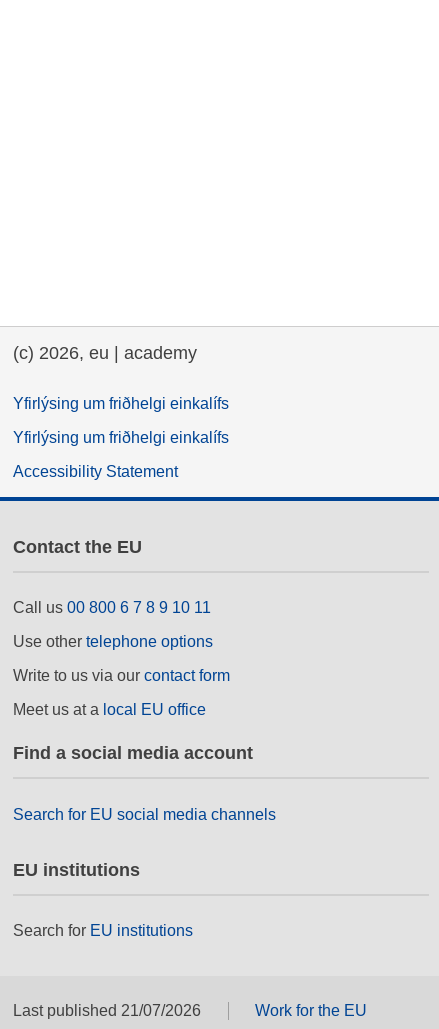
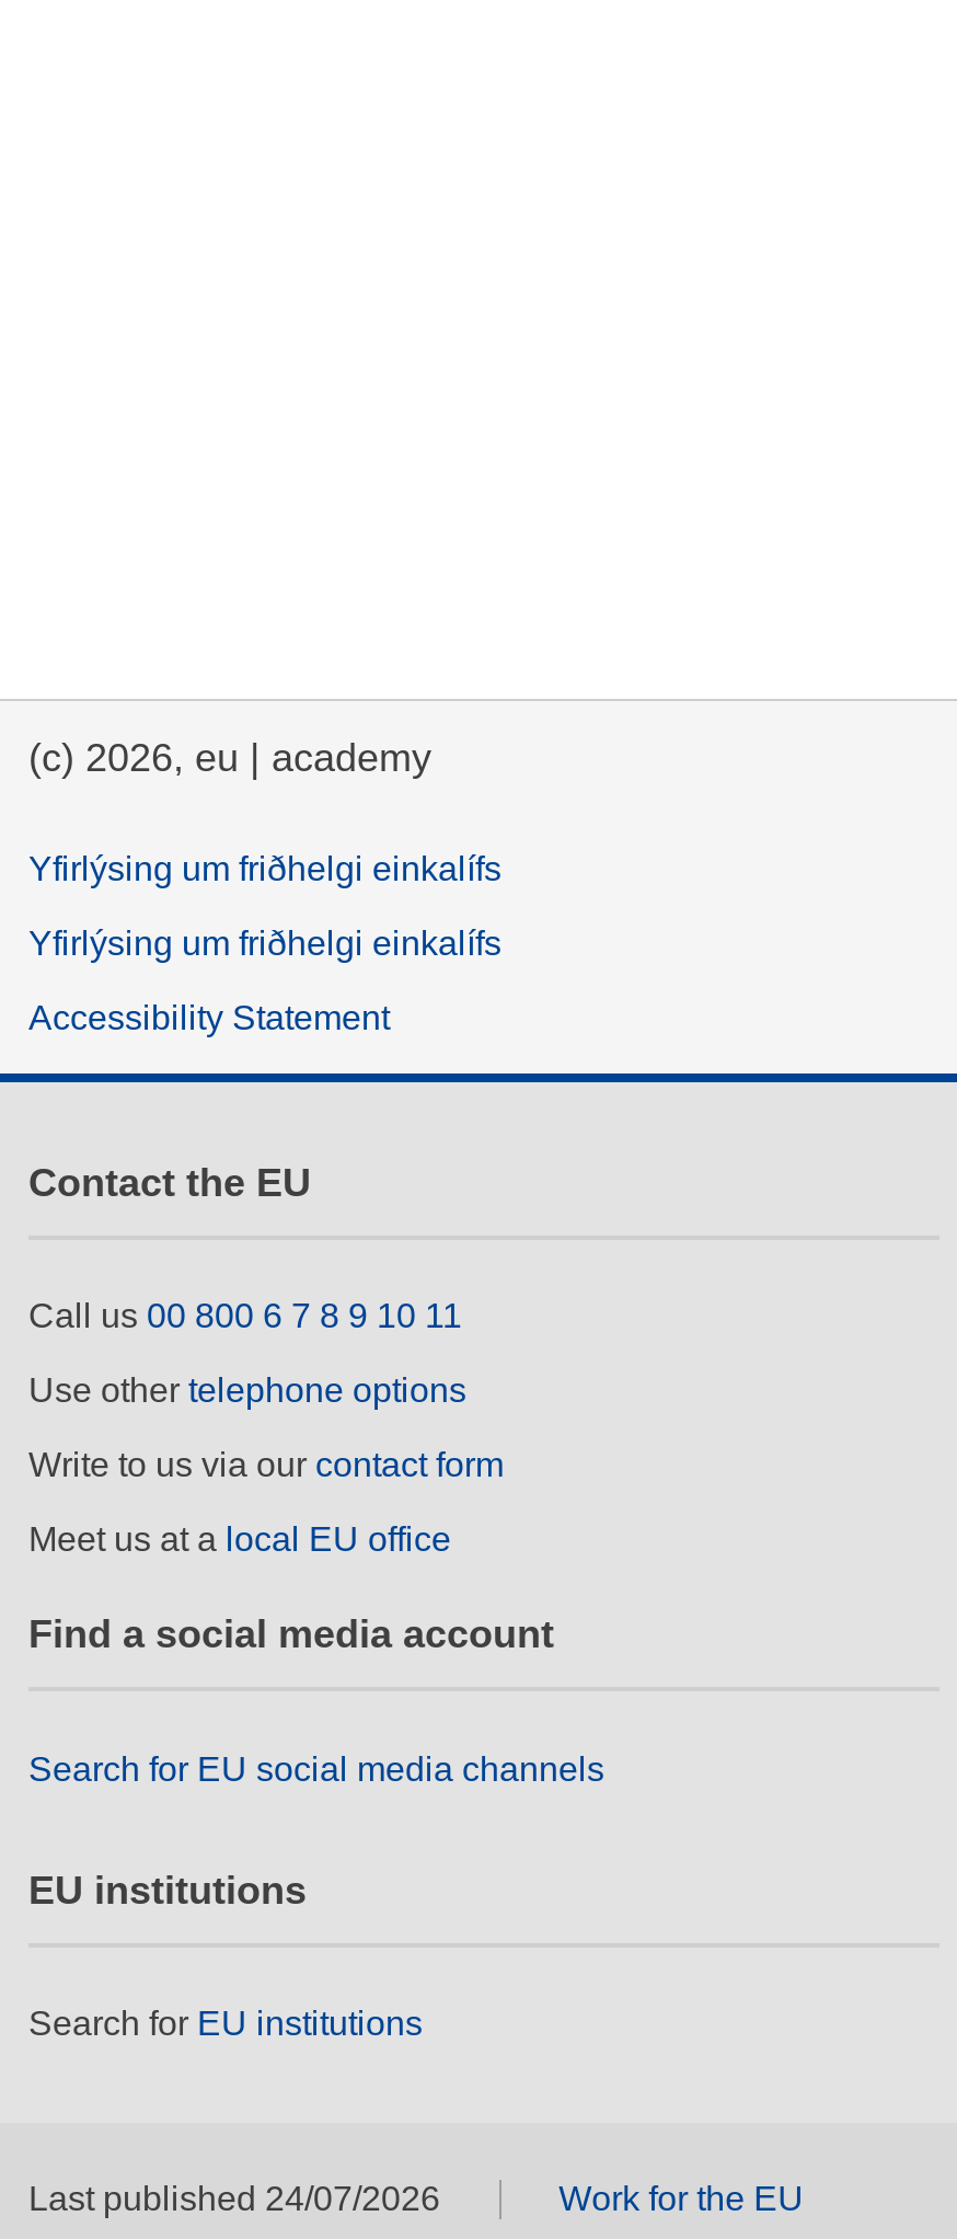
[13,1002,201,1019] Last published 21/07/2026 -> [28,2181,440,2218] Last published 24/07/2026

